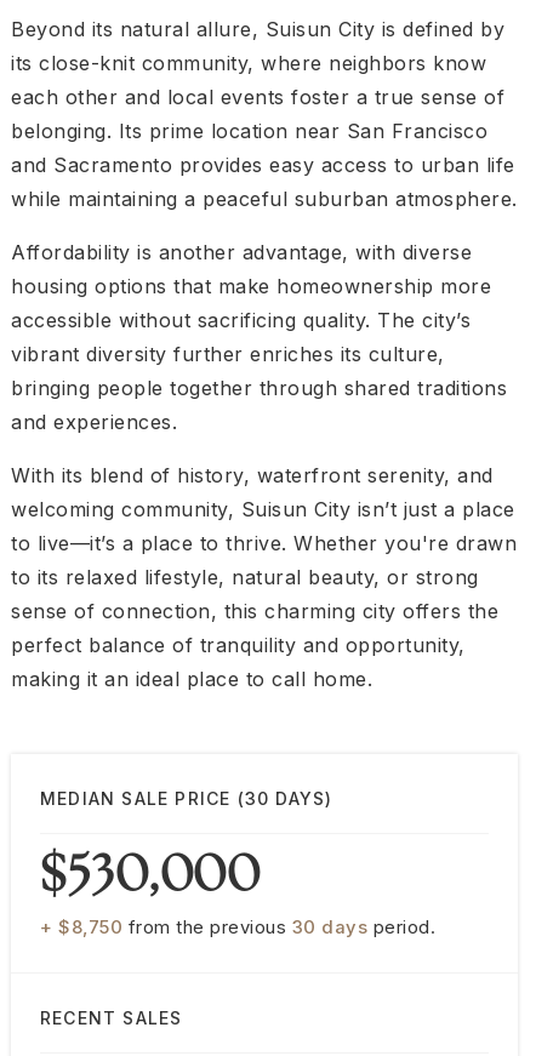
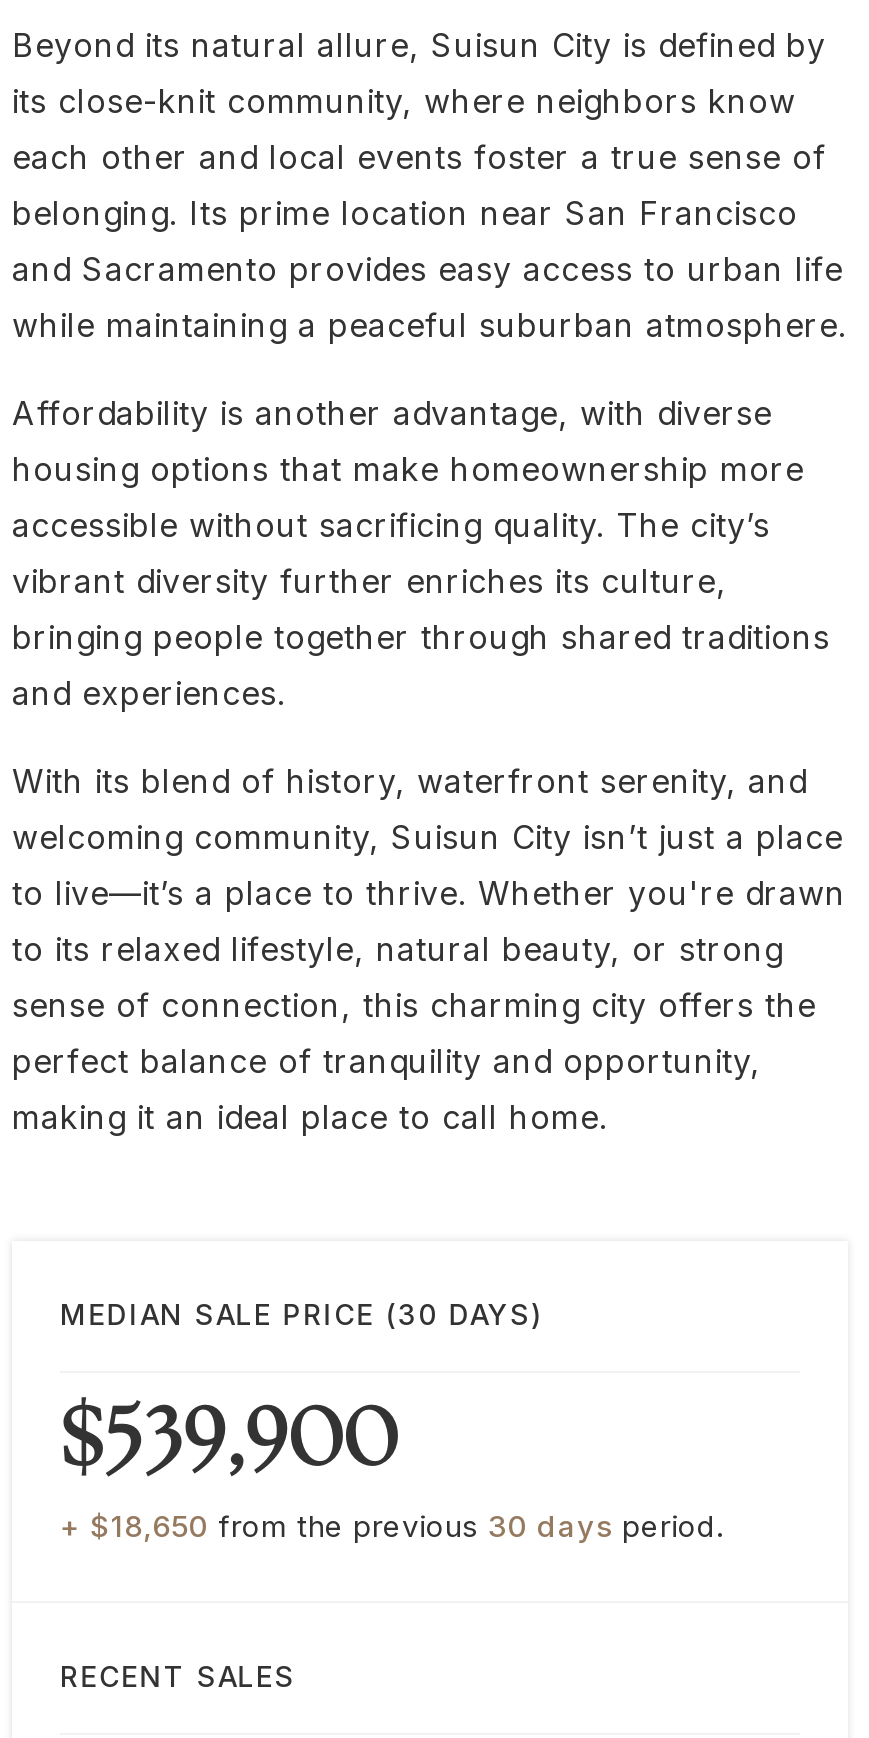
[40,854,260,902] $530,000 -> [60,1405,398,1485] $539,900
[40,917,435,938] + $8,750 from the previous 30 days period. -> [60,1509,725,1545] + $18,650 from the previous 30 days period.

